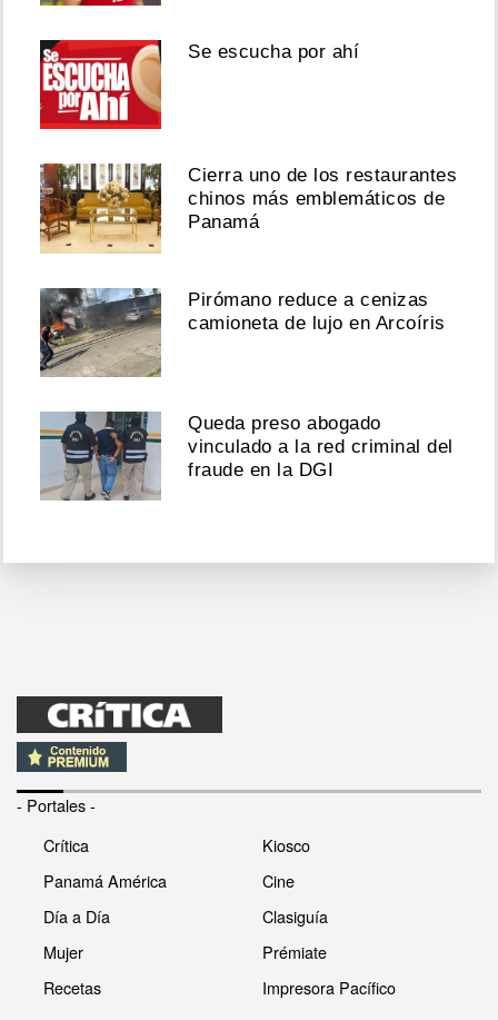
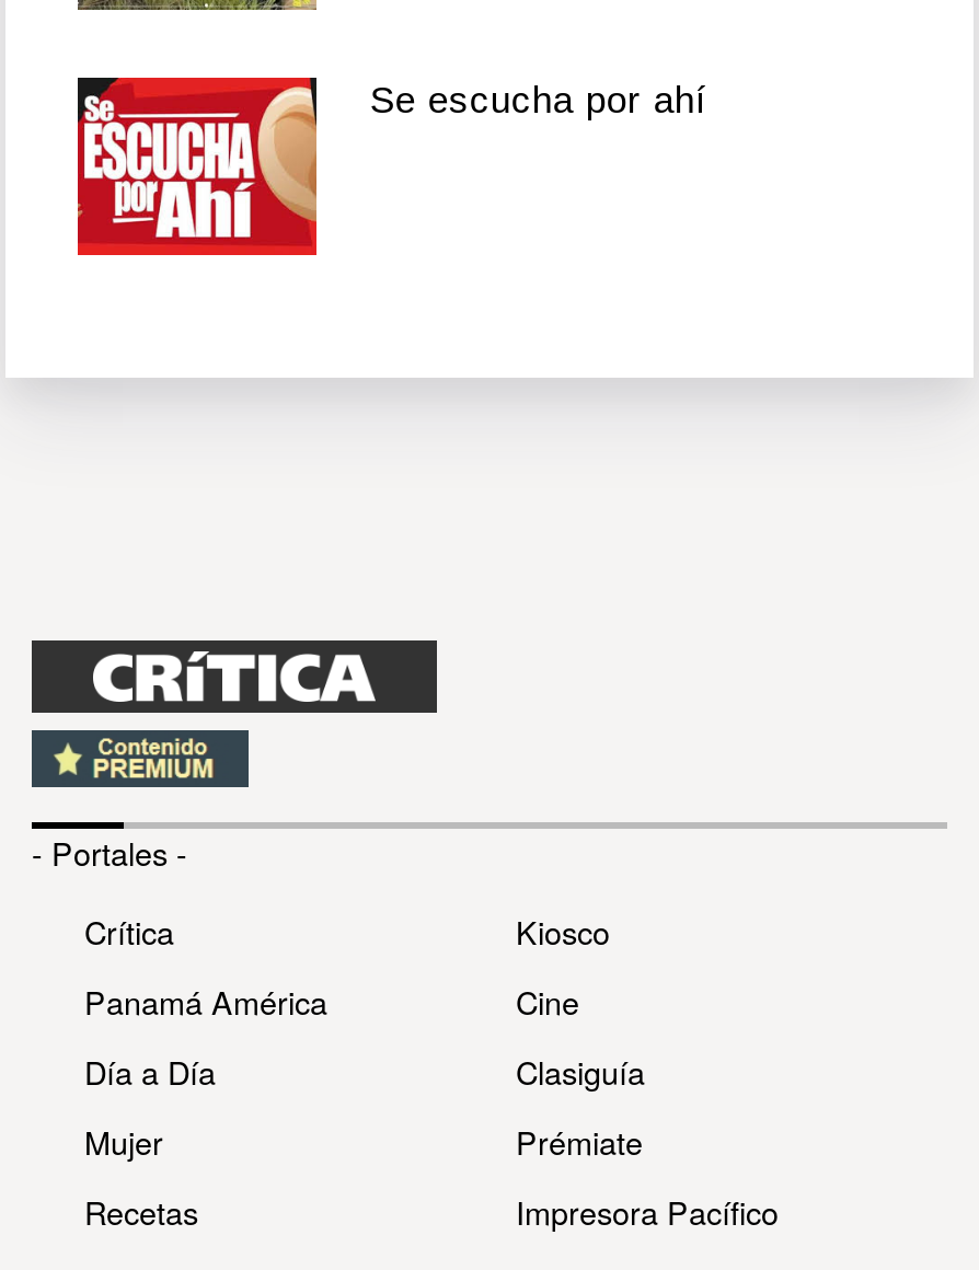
[39,162,457,254] [image] | Cierra uno de los restaurantes | chinos más emblemáticos de | Panamá -> none
[40,287,446,377] [image] | Pirómano reduce a cenizas | camioneta de lujo en Arcoíris -> none
[39,410,453,502] [image] | Queda preso abogado | vinculado a la red criminal del | fraude en la DGI -> none

